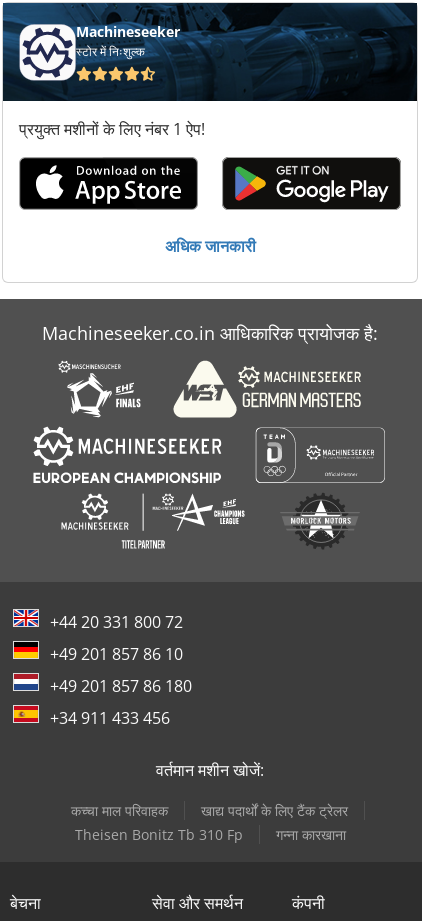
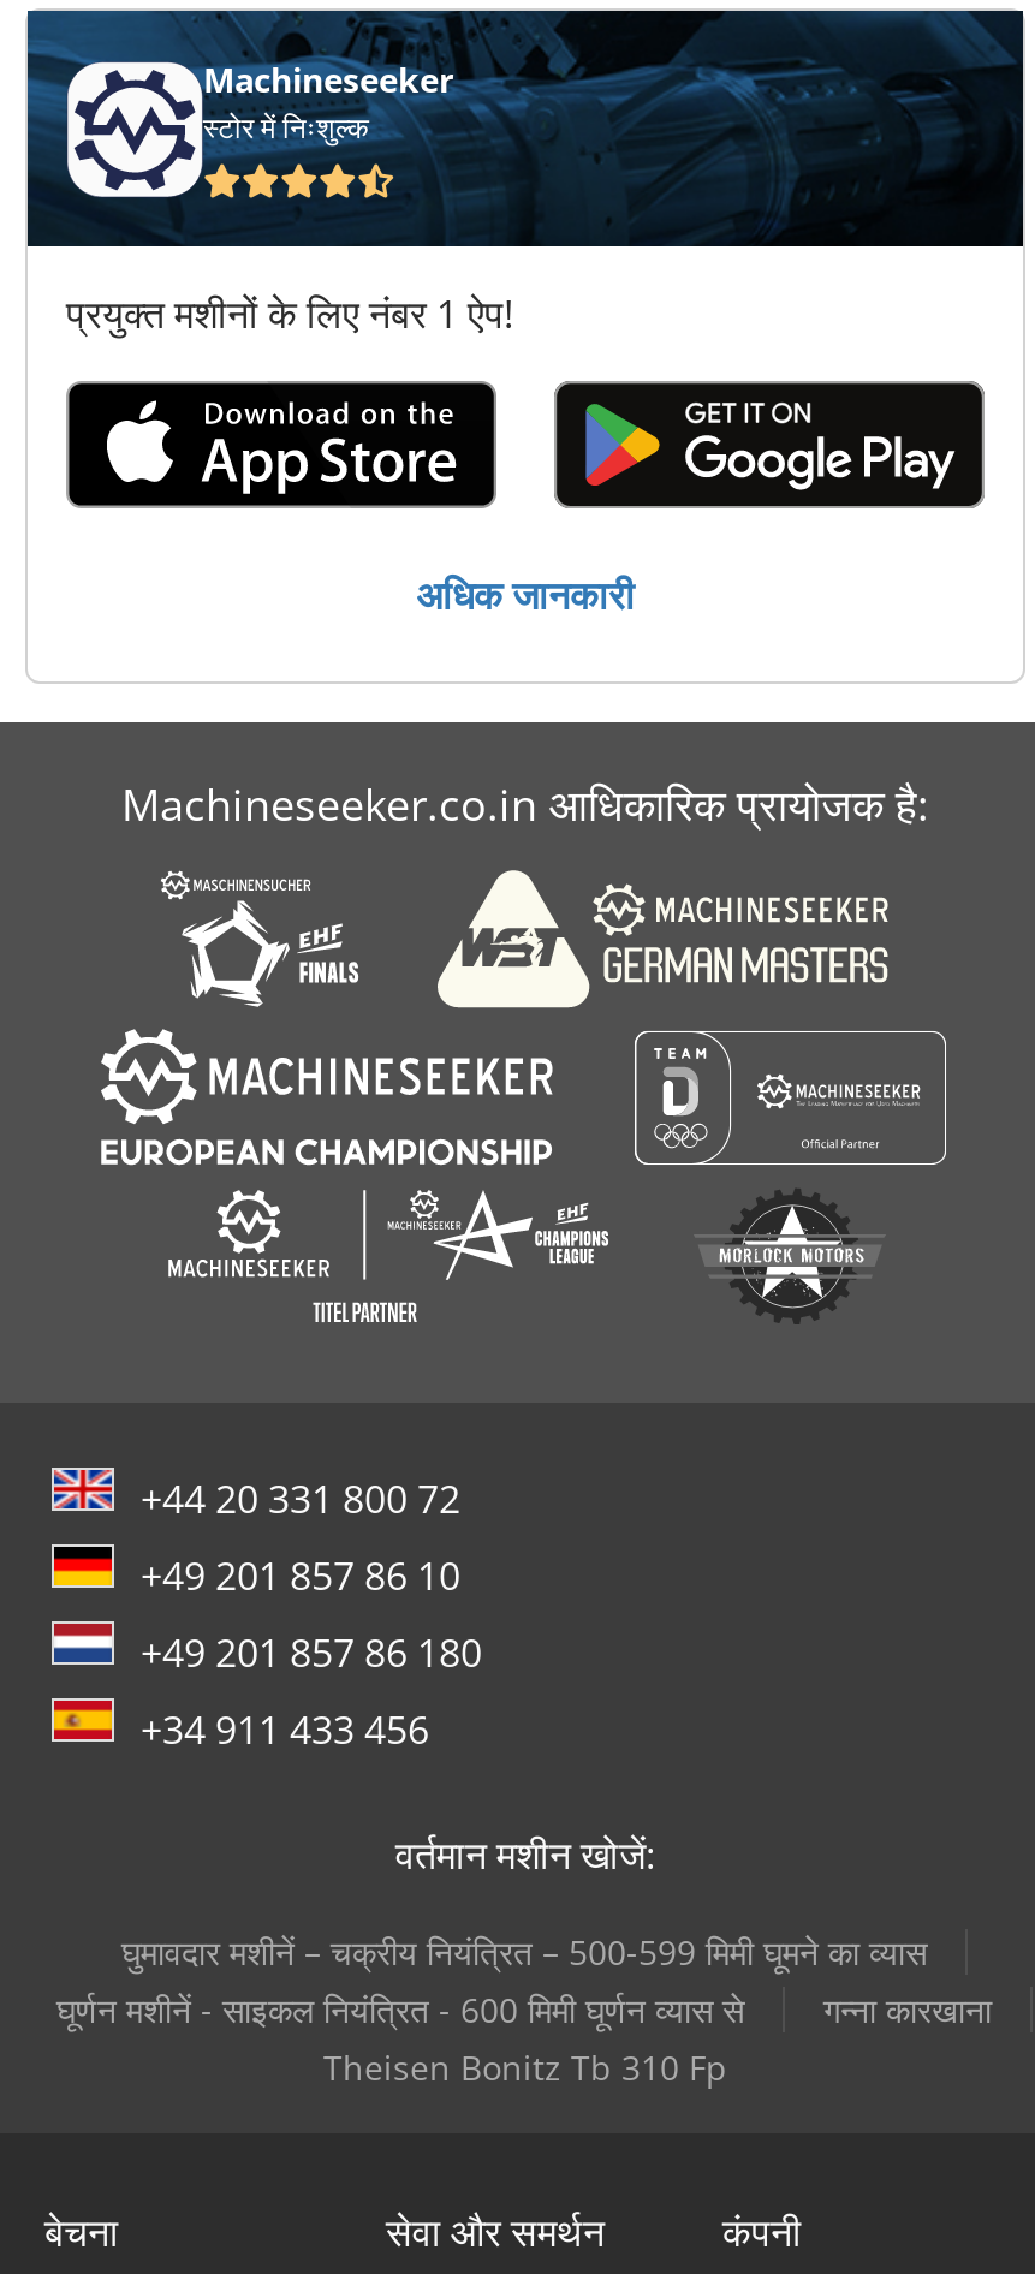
[71,801,348,820] कच्चा माल परिवाहक | खाद्य पदार्थों के लिए टैंक ट्रेलर -> [56,1930,992,2033] घुमावदार मशीनें – चक्रीय नियंत्रित – 500-599 मिमी घूमने का व्यास | घूर्णन मशीनें - साइकल नियंत्रित - 600 मिमी घूर्णन व्यास से | गन्ना कारखाना
[275,825,345,844] गन्ना कारखाना -> none

